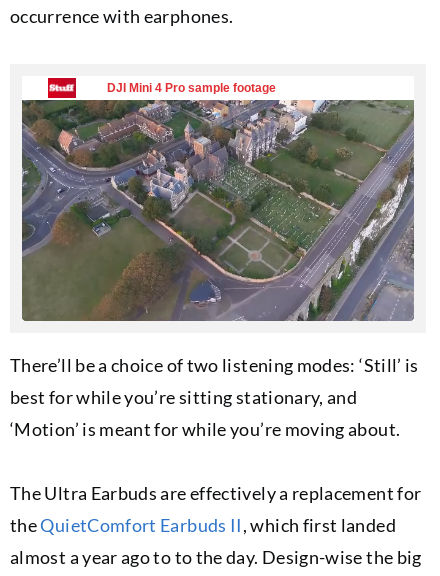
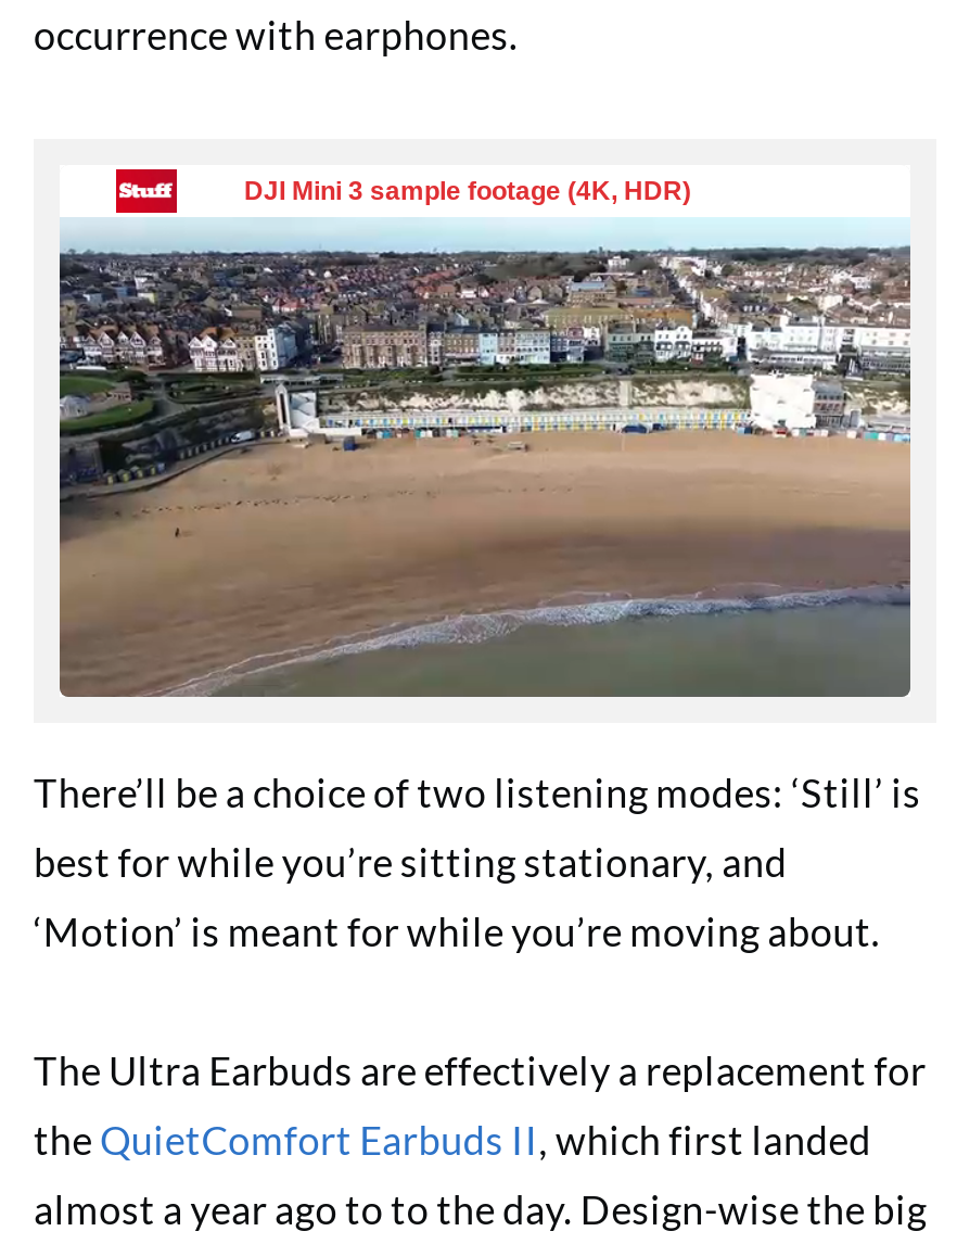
[21,82,415,321] [image] -> [58,178,910,697] [image]

